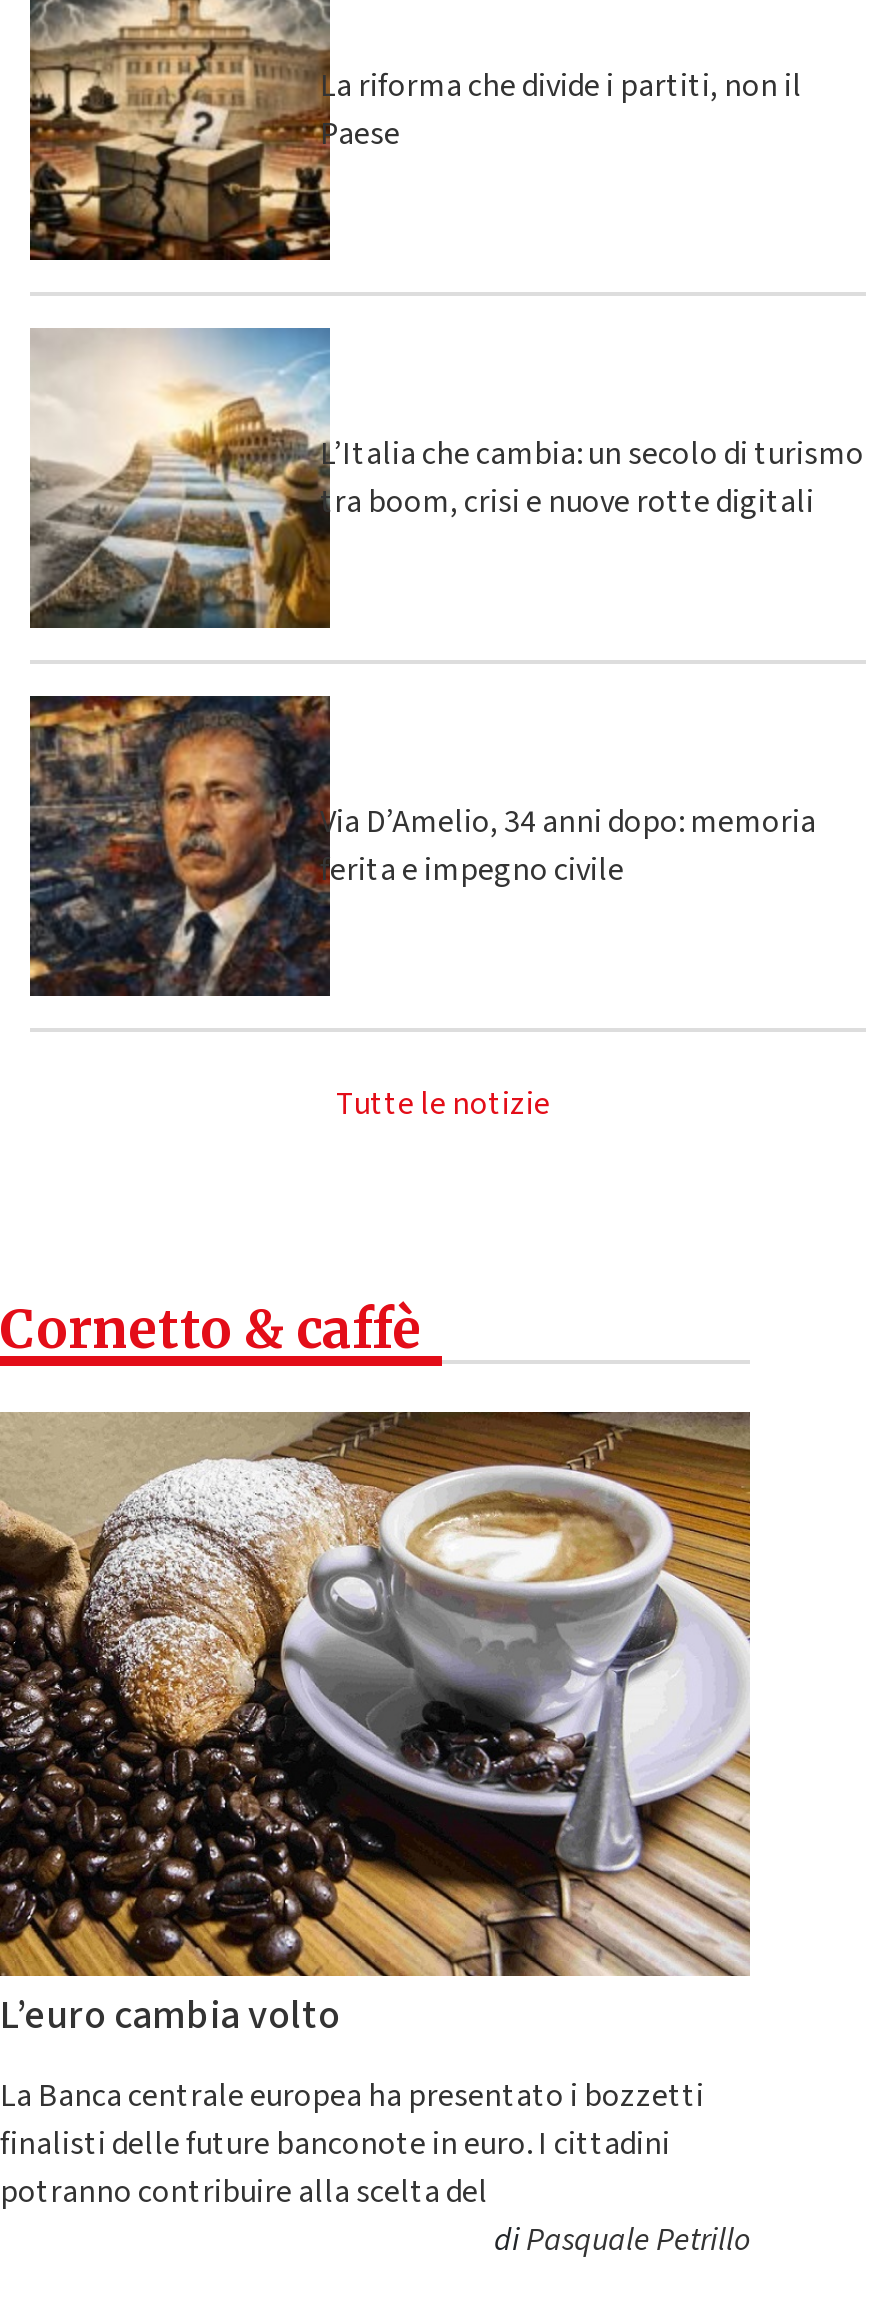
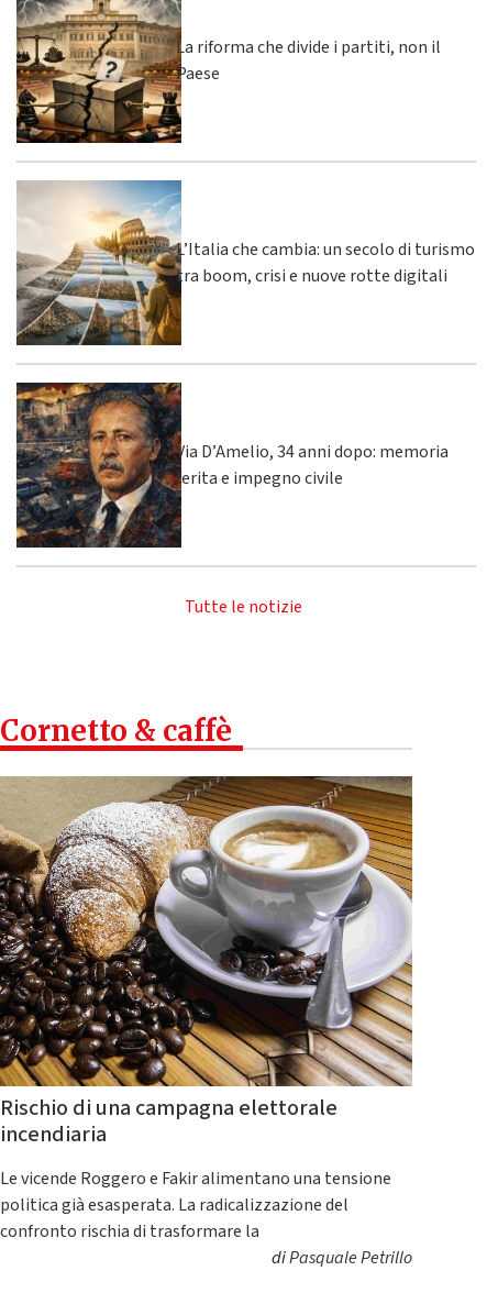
[0,1988,340,2044] L’euro cambia volto -> [0,1093,337,1150] Rischio di una campagna elettorale | incendiaria
[0,2074,704,2214] La Banca centrale europea ha presentato i bozzetti | finalisti delle future banconote in euro. I cittadini | potranno contribuire alla scelta del -> [0,1167,391,1244] Le vicende Roggero e Fakir alimentano una tensione | politica già esasperata. La radicalizzazione del | confronto rischia di trasformare la

